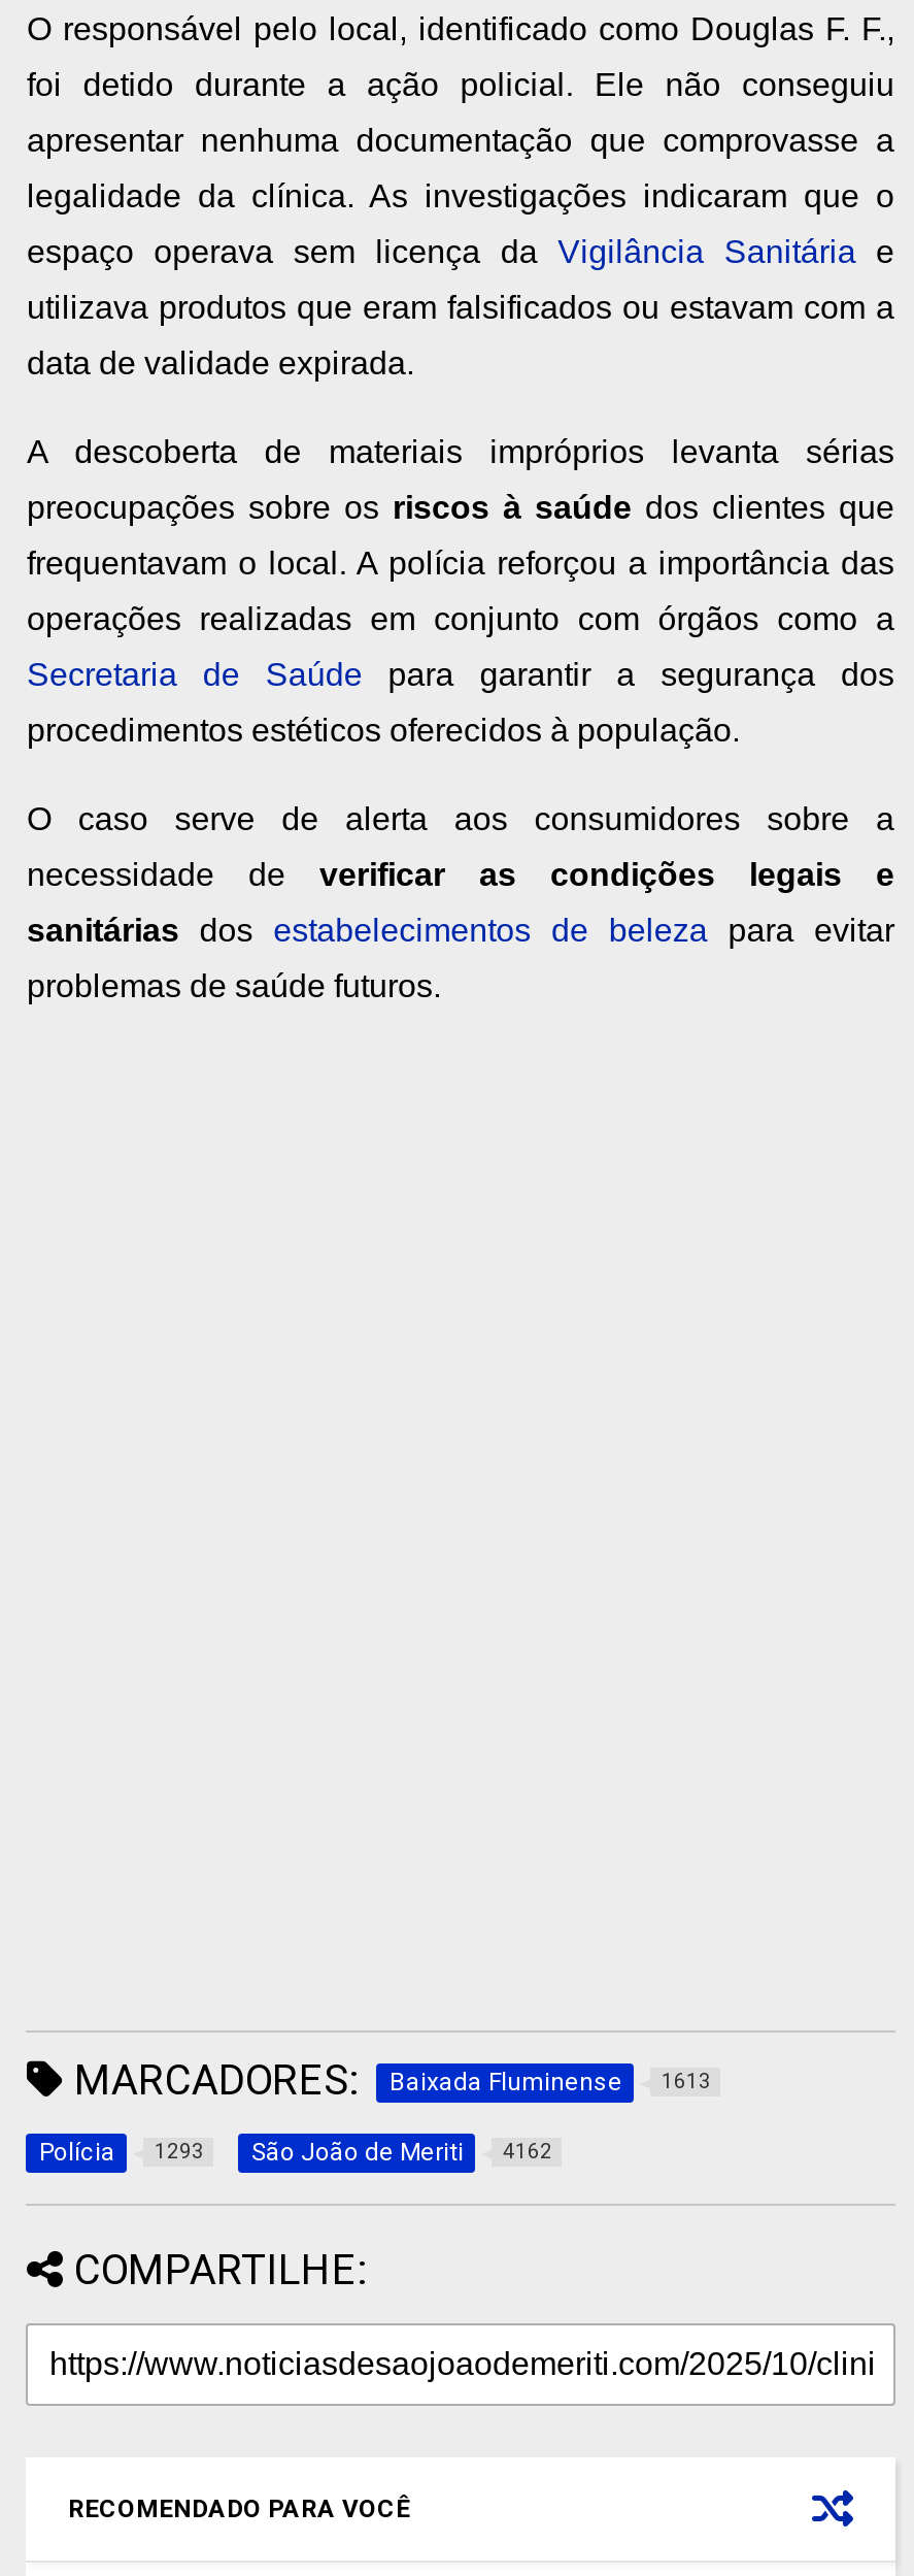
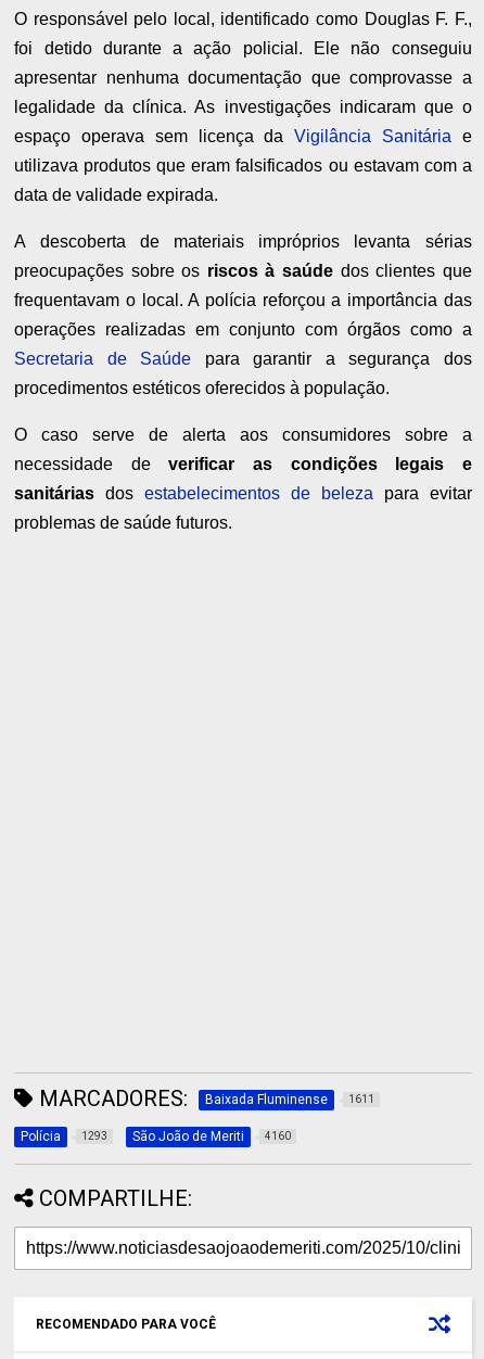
[64,2055,711,2105] MARCADORES: Baixada Fluminense 1613 -> [34,1085,375,1112] MARCADORES: Baixada Fluminense 1611
[251,2138,552,2167] São João de Meriti 4162 -> [133,1129,291,1144] São João de Meriti 4160

